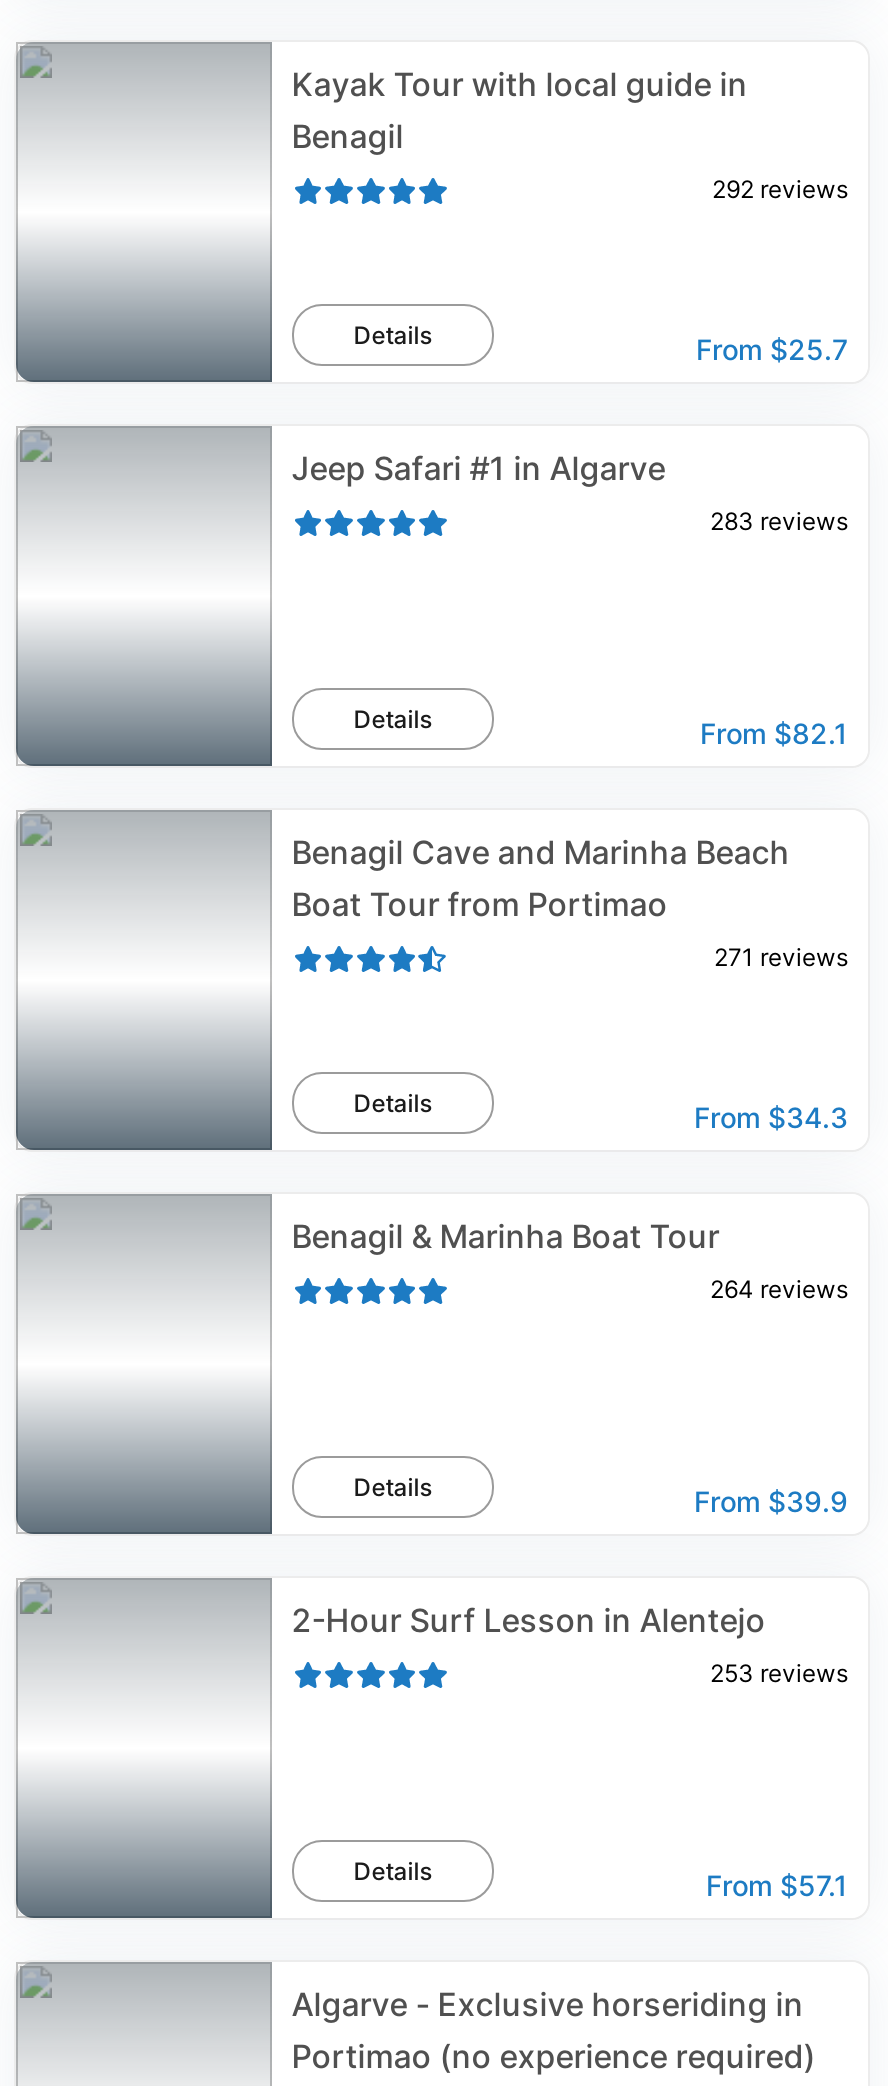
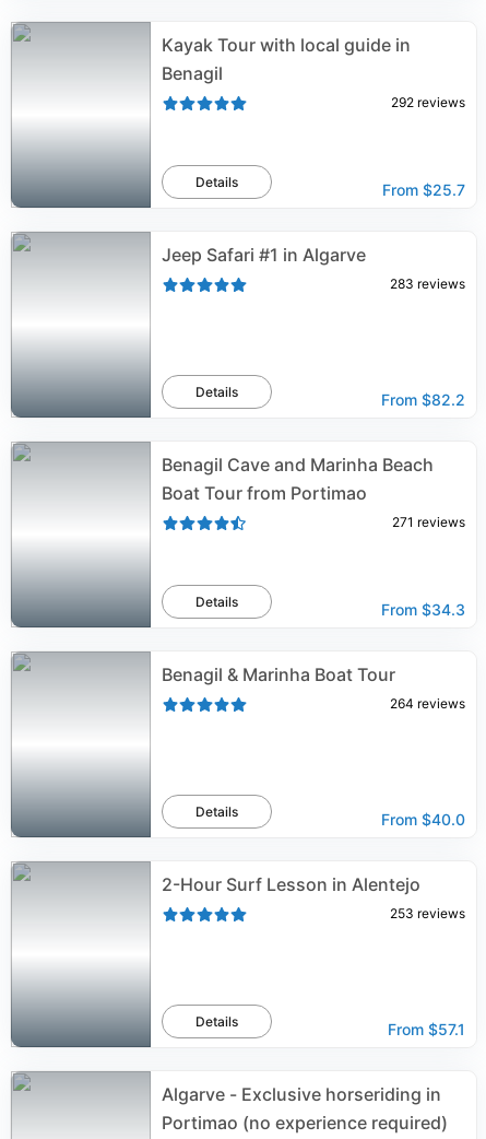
[700,716,848,750] From $82.1 -> [381,390,465,409] From $82.2
[694,1484,848,1518] From $39.9 -> [381,810,465,829] From $40.0

